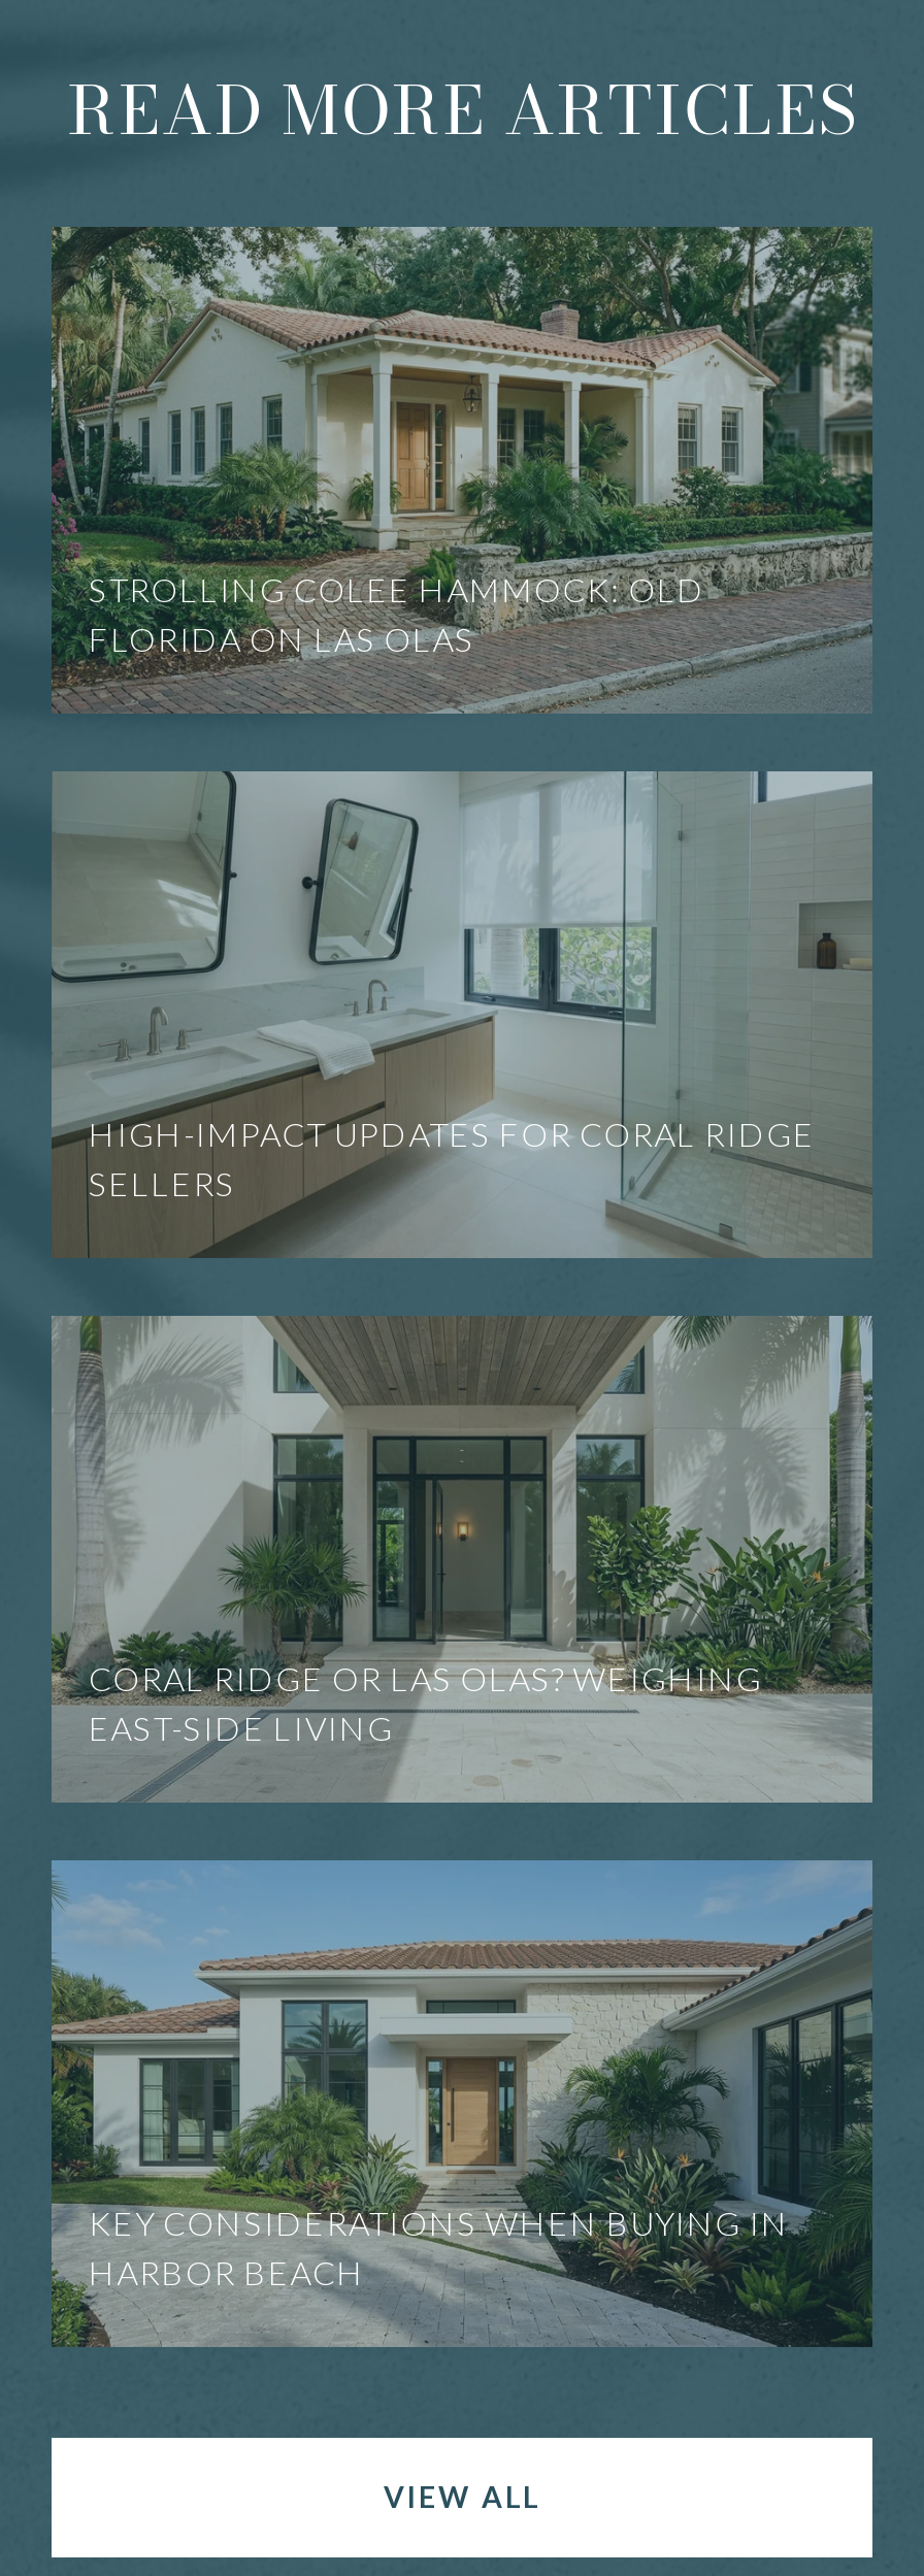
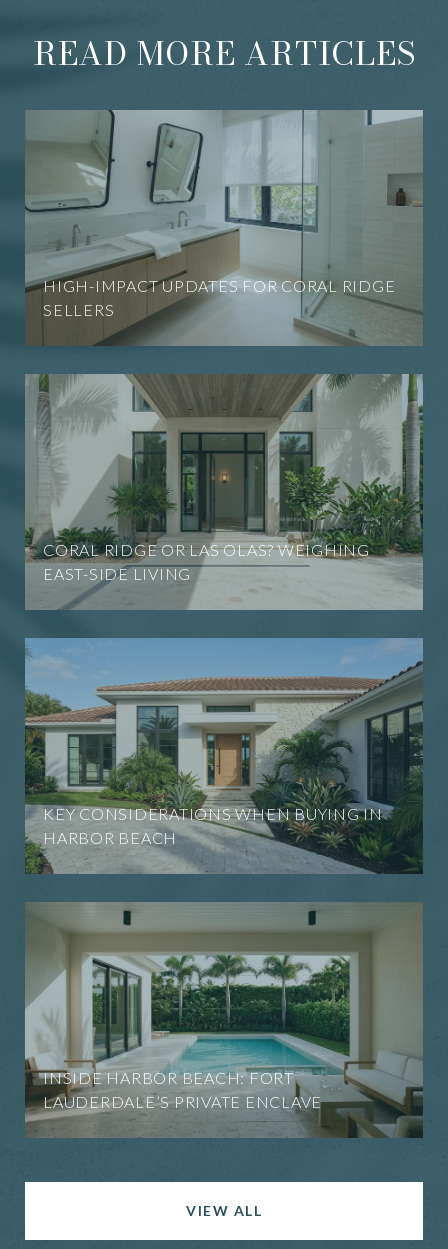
[52,227,872,714] [image] | STROLLING COLEE HAMMOCK: OLD | FLORIDA ON LAS OLAS -> none
moved [0,759,887,2291] -> [0,104,430,847]: [image] | HIGH-IMPACT UPDATES FOR CORAL RIDGE | SELLERS | CORAL RIDGE OR LAS OLAS? WEIGHING | EAST-SIDE LIVING | HARBOR BEACH
none -> [24,902,423,1138] [image] | INSIDE HARBOR BEACH: FORT | LAUDERDALE’S PRIVATE ENCLAVE

